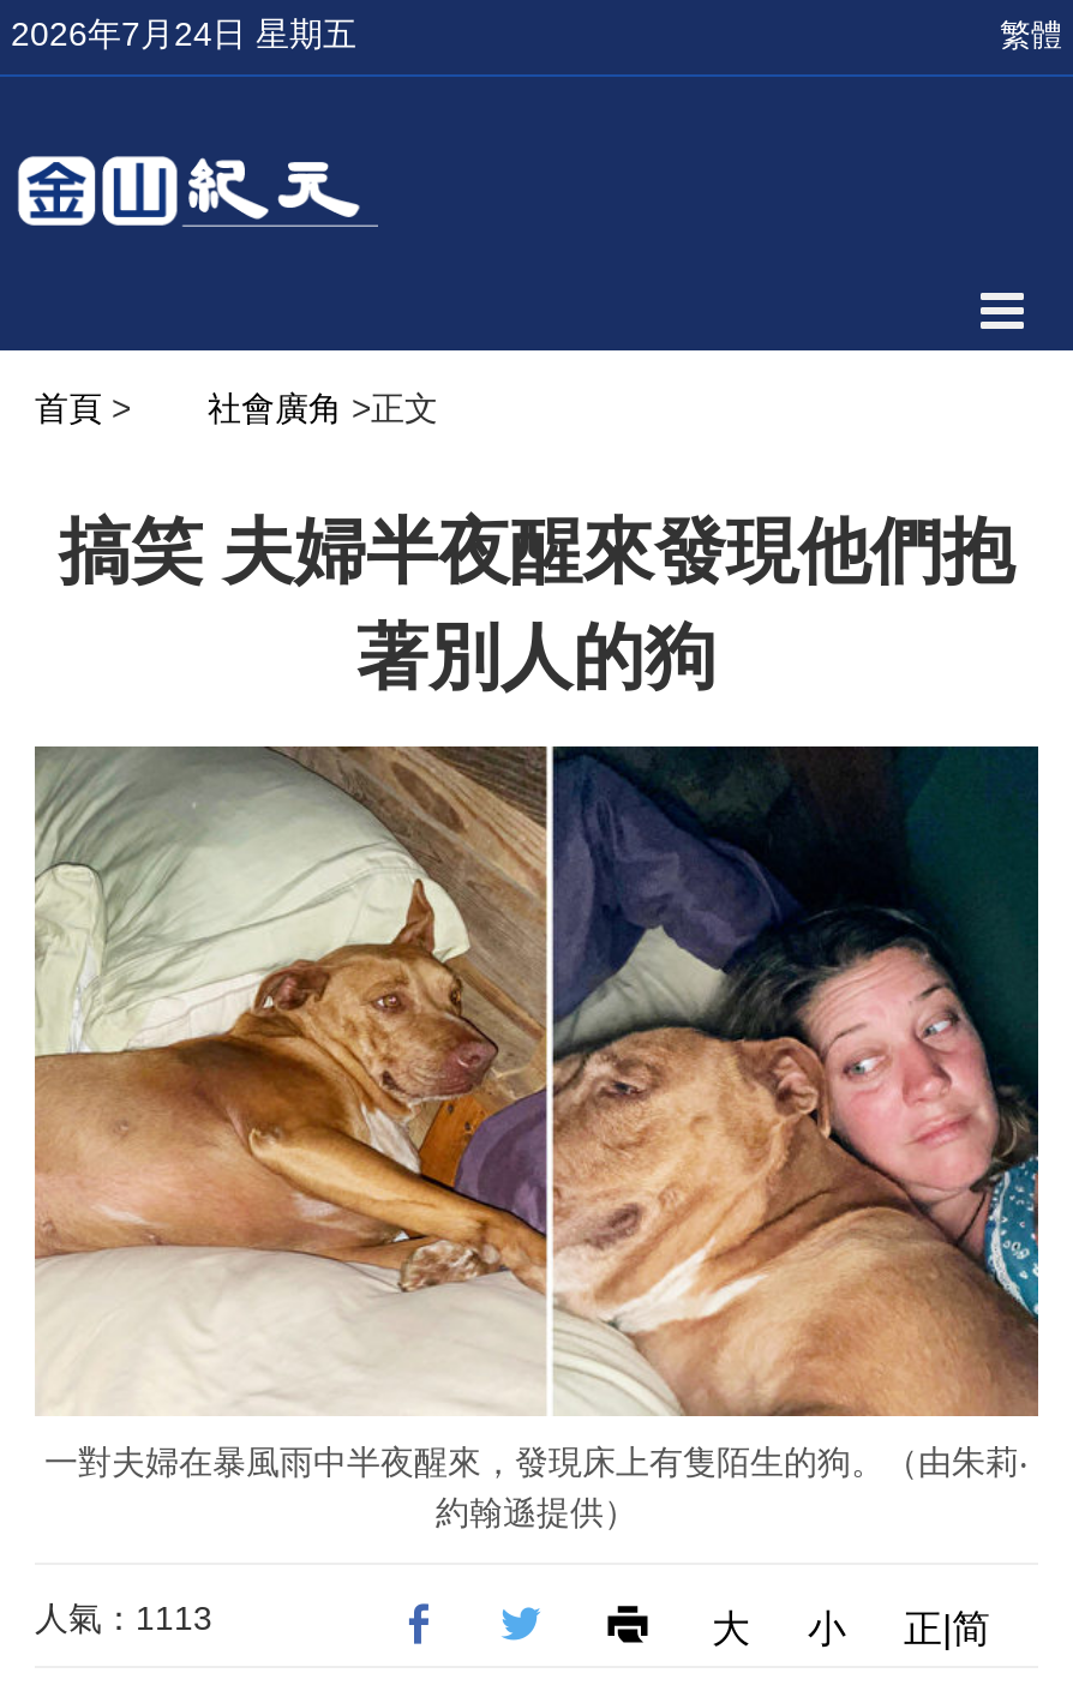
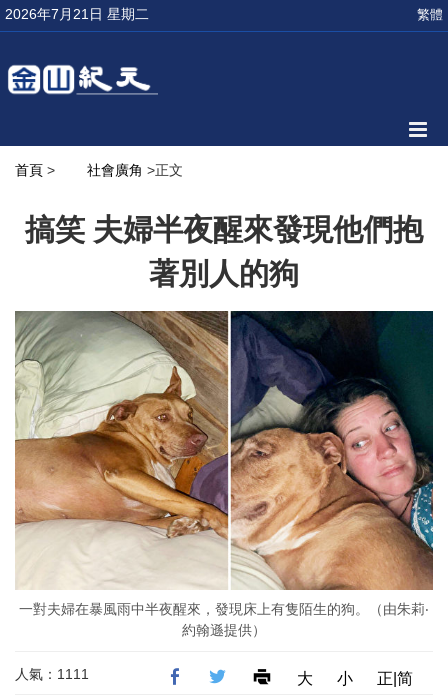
[11,14,356,53] 2026年7月24日 星期五 -> [5,6,149,22] 2026年7月21日 星期二
[35,1598,212,1636] 人氣：1113 -> [15,666,89,682] 人氣：1111

